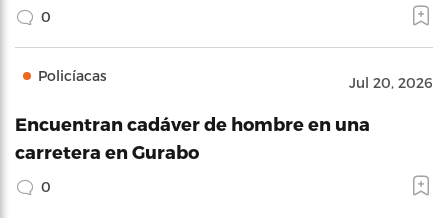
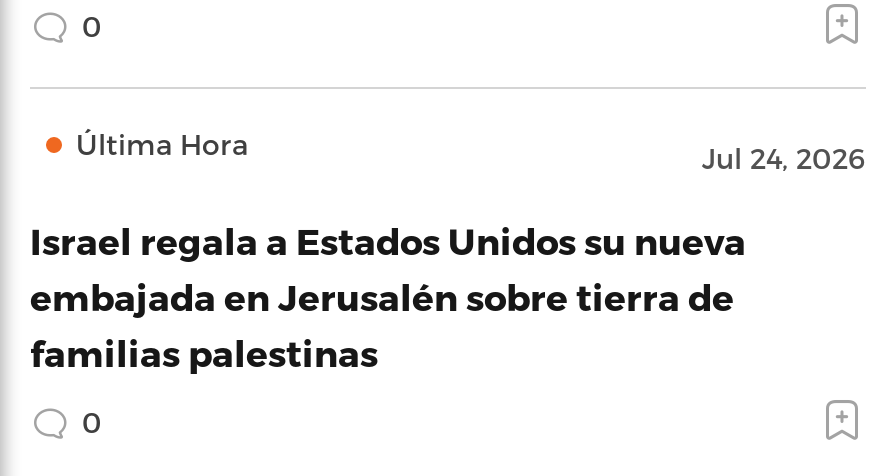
[38,67,433,91] Policíacas | Jul 20, 2026 -> [76,126,866,174] Última Hora | Jul 24, 2026
[15,113,370,162] Encuentran cadáver de hombre en una | carretera en Gurabo -> [30,218,746,372] Israel regala a Estados Unidos su nueva | embajada en Jerusalén sobre tierra de | familias palestinas

